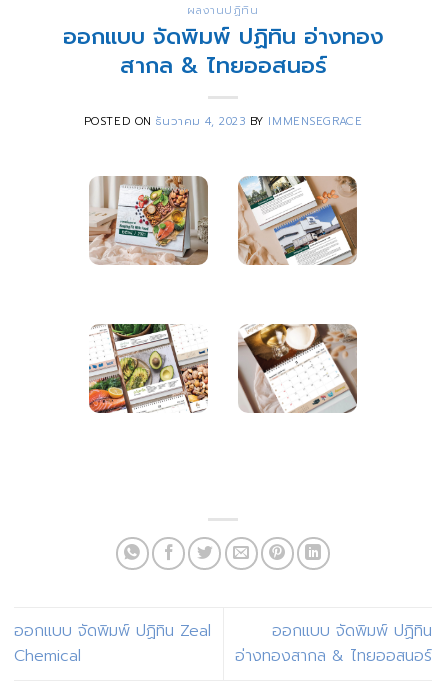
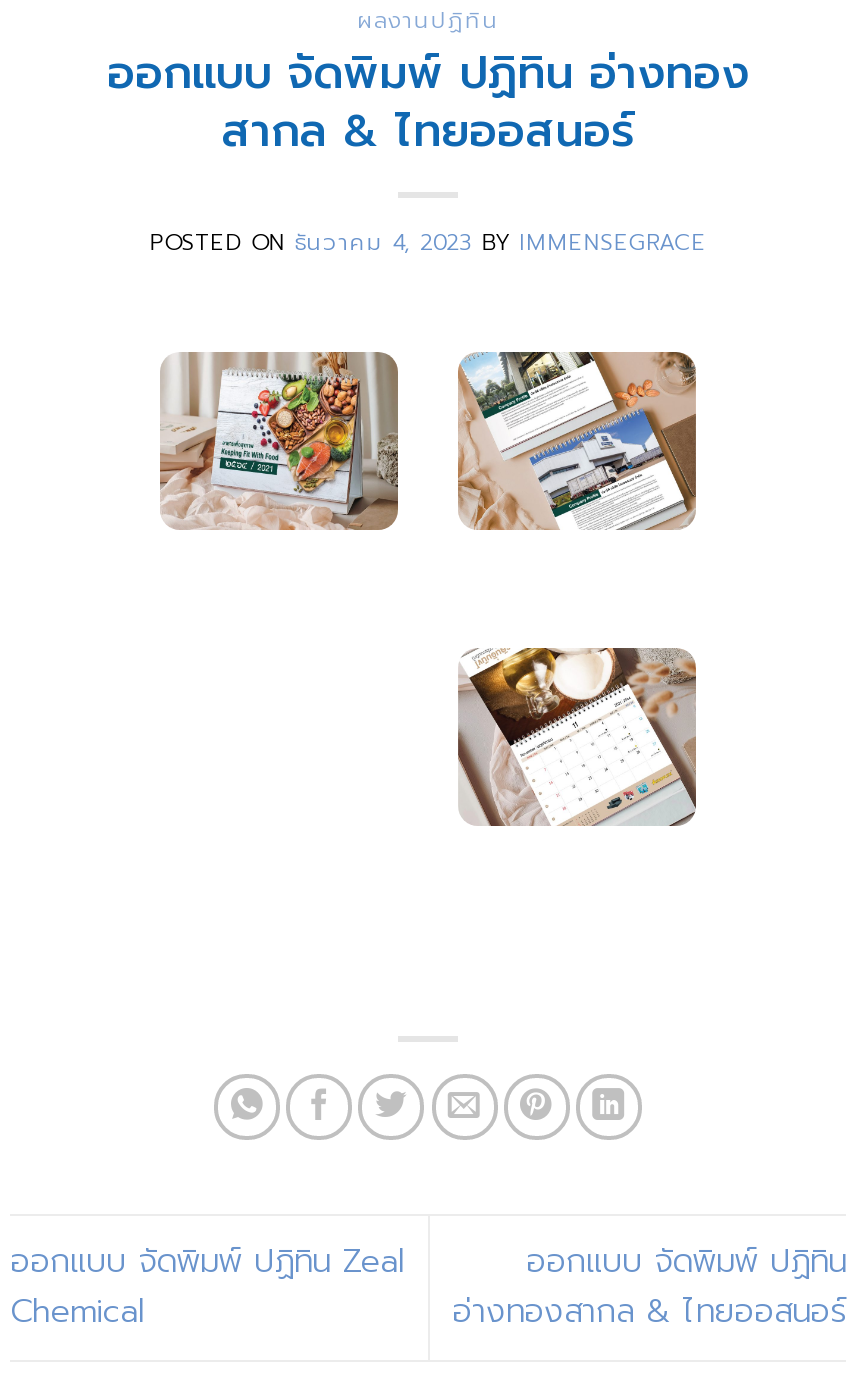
[88,323,209,414] [image] -> none

